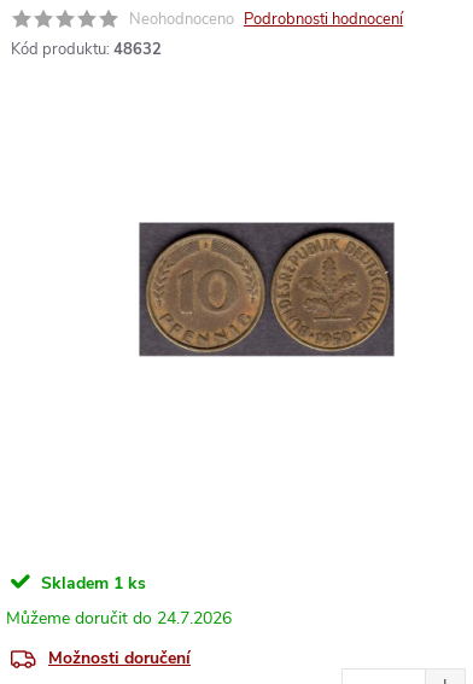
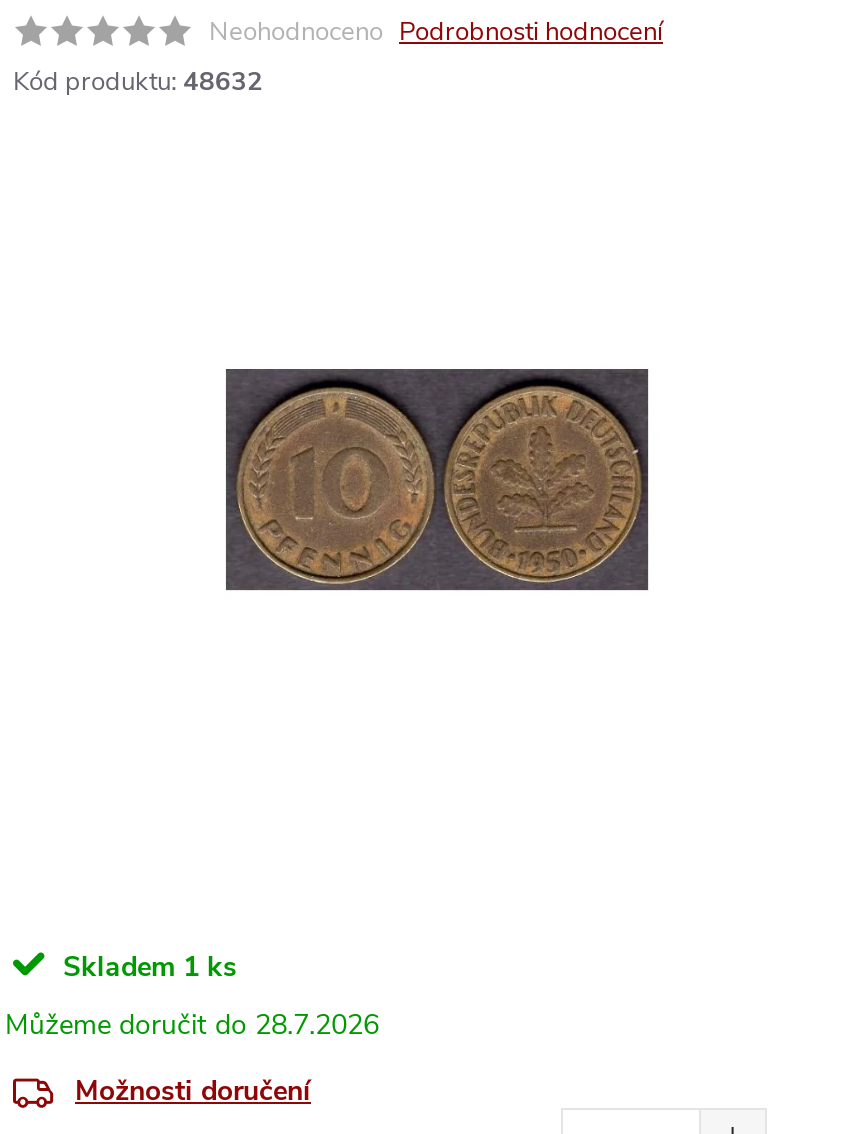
[157,607,232,630] 24.7.2026 -> [255,1006,379,1044] 28.7.2026

